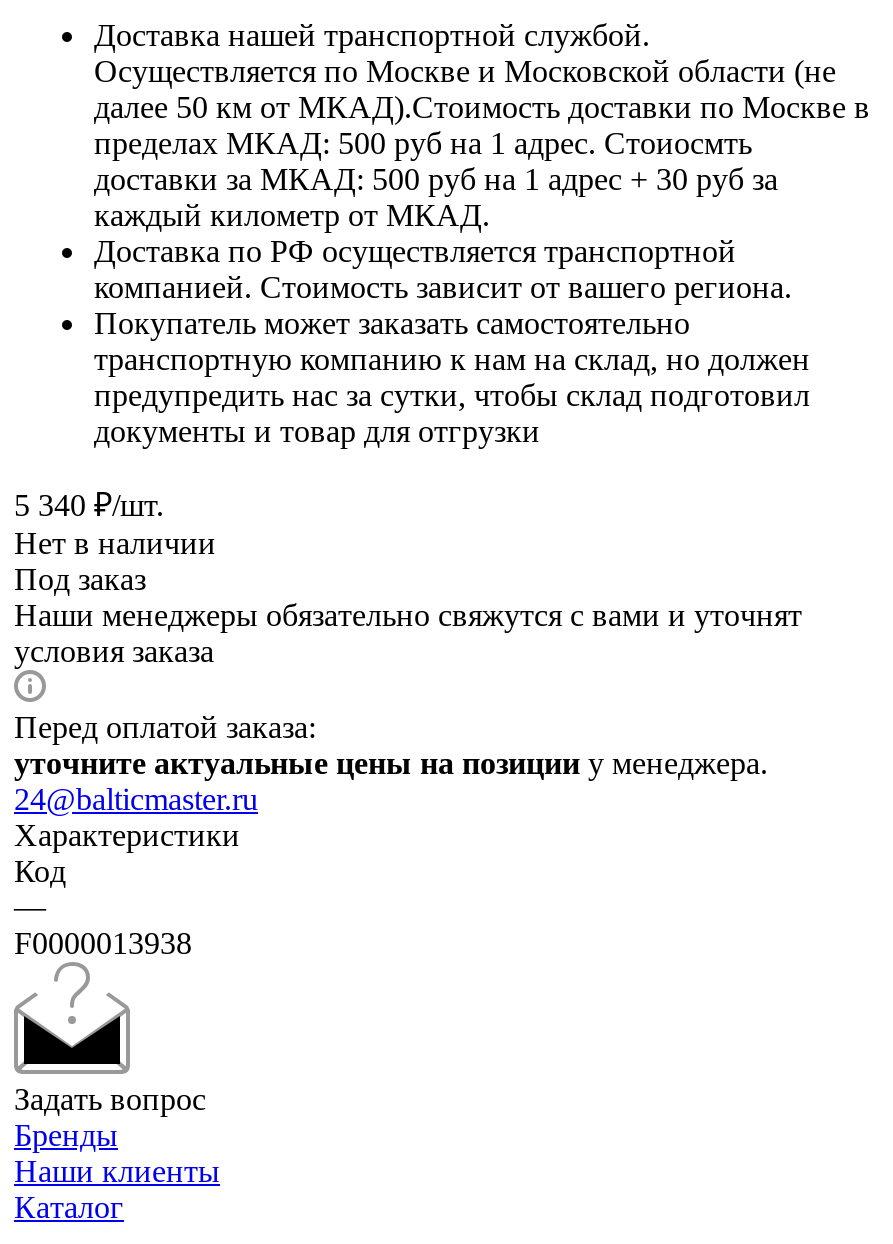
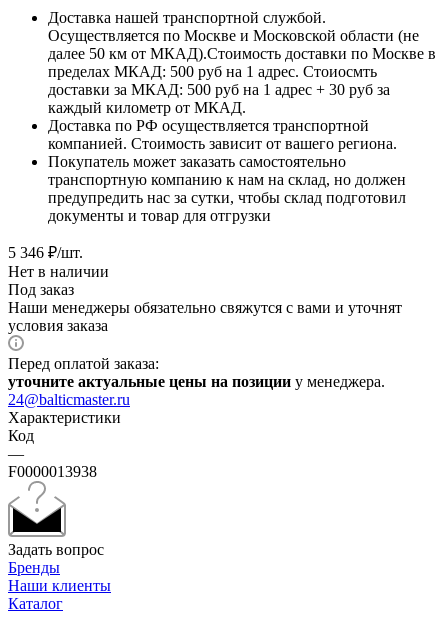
[14,488,164,522] 5 340 ₽/шт. -> [8,244,83,261] 5 346 ₽/шт.

